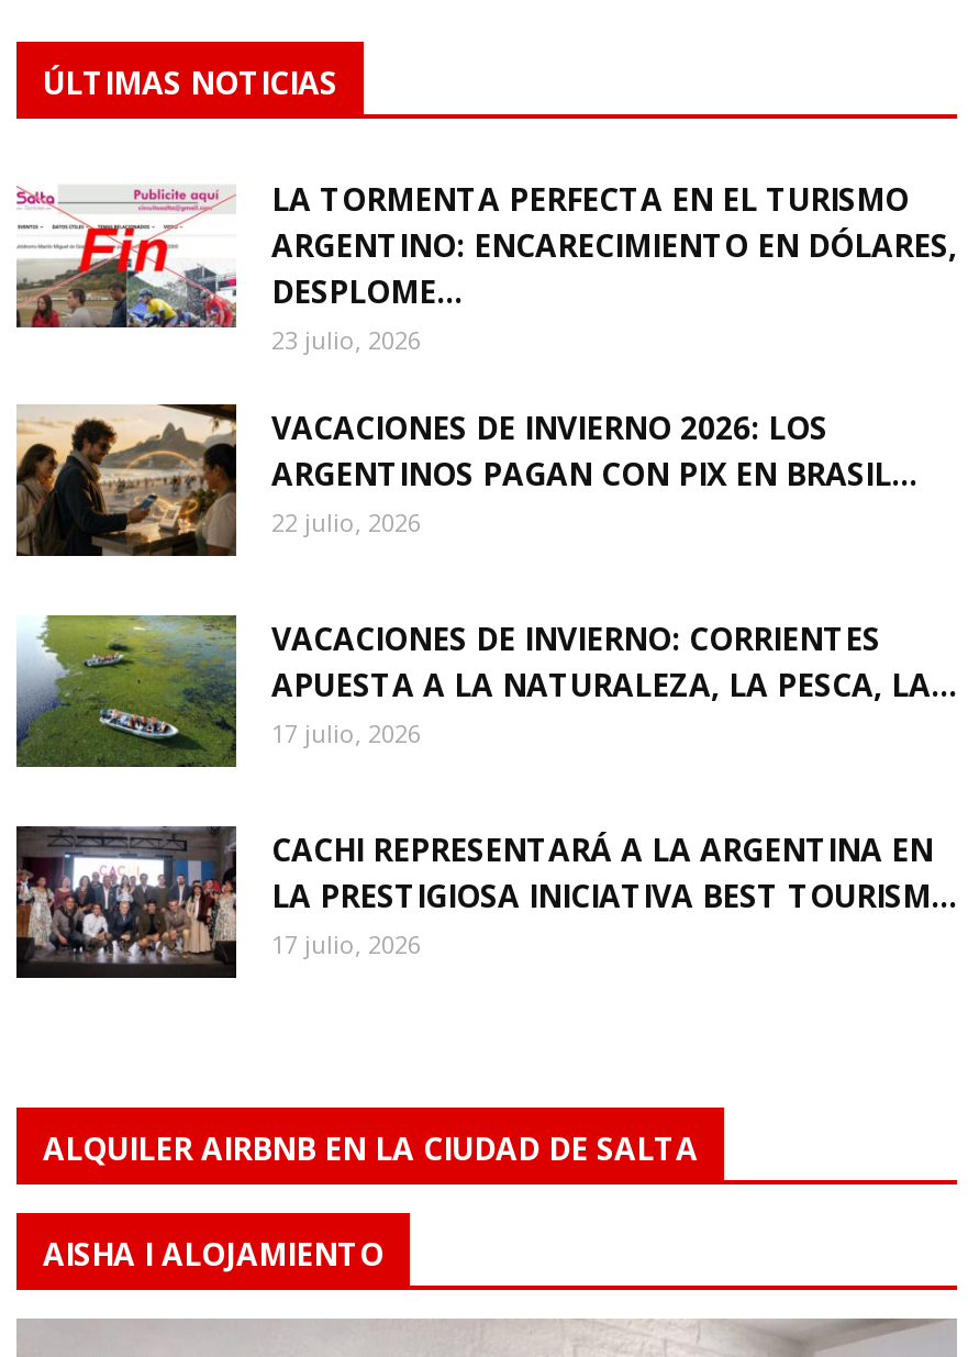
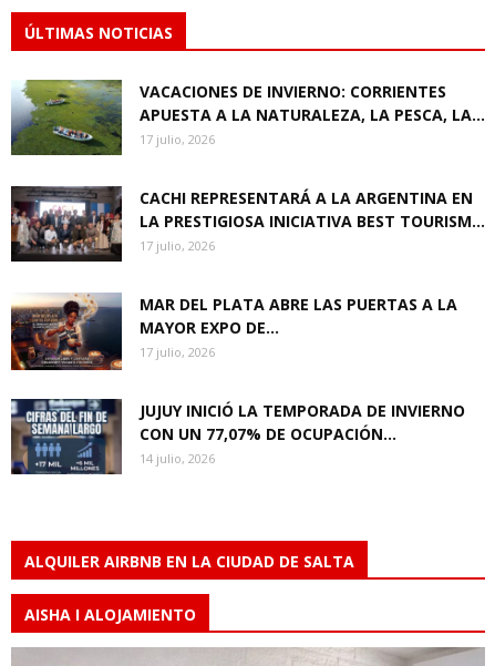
[14,178,957,539] [image] | LA TORMENTA PERFECTA EN EL TURISMO | ARGENTINO: ENCARECIMIENTO EN DÓLARES, | DESPLOME... | 23 julio, 2026 | VACACIONES DE INVIERNO 2026: LOS | ARGENTINOS PAGAN CON PIX EN BRASIL... | 22 julio, 2026 -> none
[14,401,238,559] [image] -> none
moved [12,612,957,961] -> [9,78,485,253]: [image] | VACACIONES DE INVIERNO: CORRIENTES | APUESTA A LA NATURALEZA, LA PESCA, LA... | 17 julio, 2026 | CACHI REPRESENTARÁ A LA ARGENTINA EN | LA PRESTIGIOSA INICIATIVA BEST TOURISM... | 17 julio, 2026
none -> [10,293,465,466] [image] | MAR DEL PLATA ABRE LAS PUERTAS A LA | MAYOR EXPO DE... | 17 julio, 2026 | JUJUY INICIÓ LA TEMPORADA DE INVIERNO | CON UN 77,07% DE OCUPACIÓN... | 14 julio, 2026
none -> [11,398,122,474] [image]

